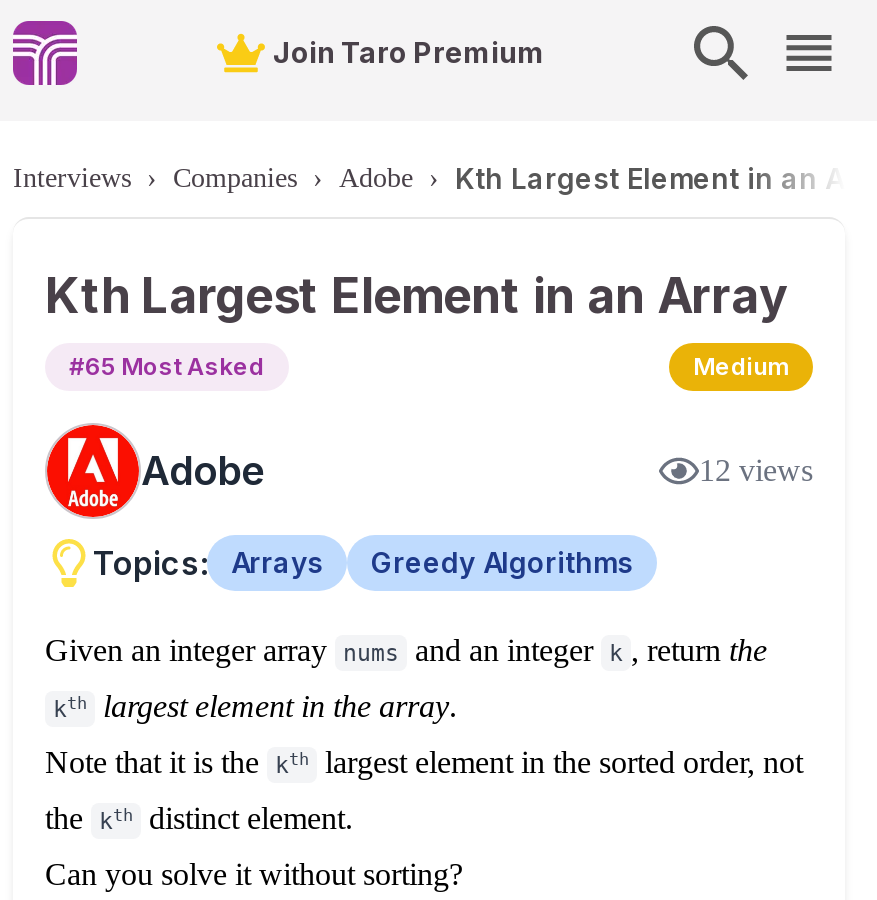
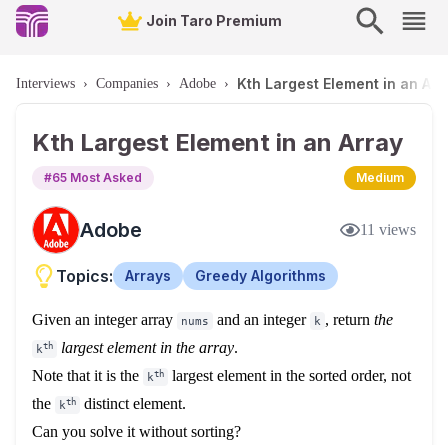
[699,453,813,487] 12 views -> [360,221,416,238] 11 views

